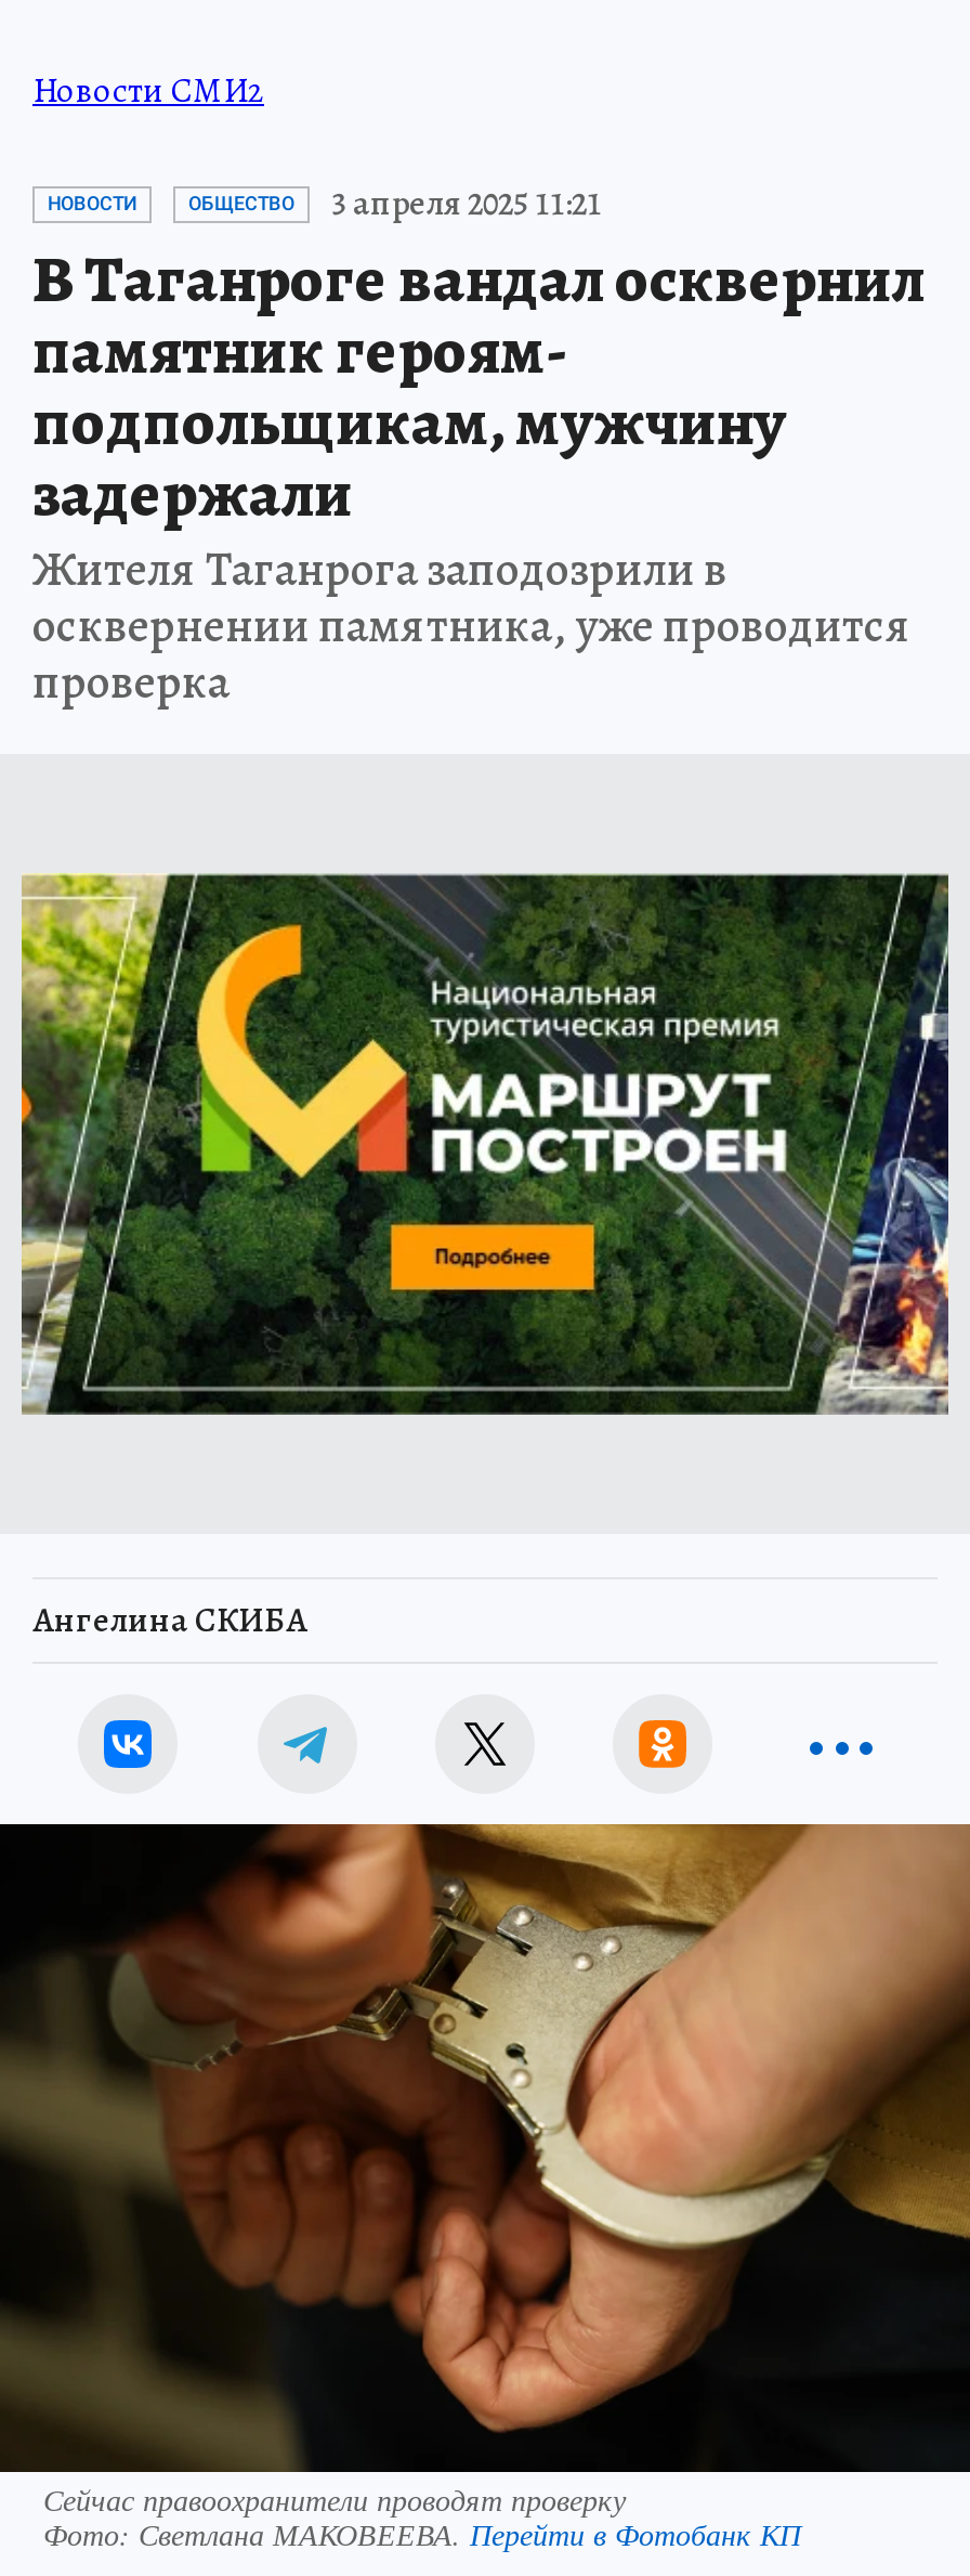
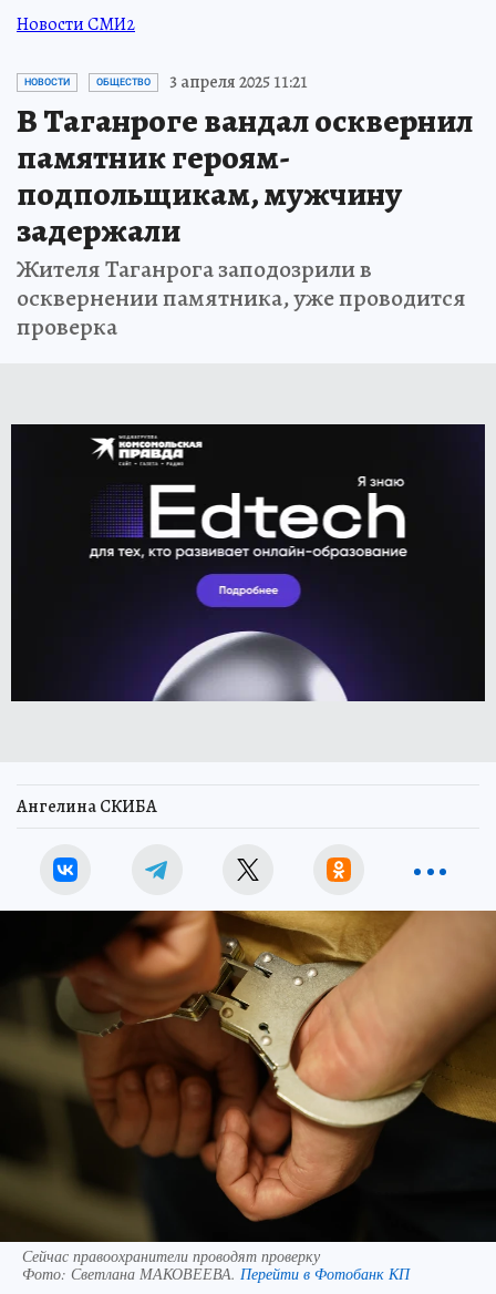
[19,873,951,1417] [image] -> [10,423,486,701] [image]

